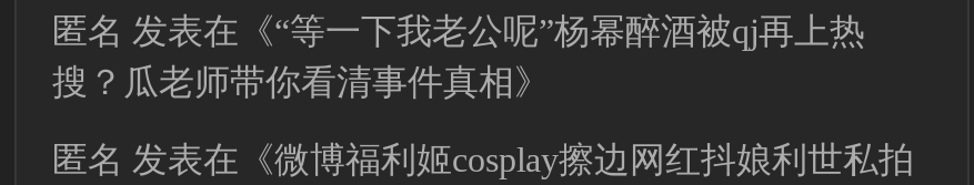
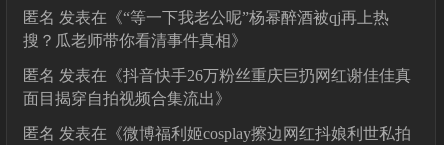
none -> [23,67,411,107] 匿名发表在《抖音快手26万粉丝重庆巨扔网红谢佳佳真 | 面目揭穿自拍视频合集流出》

